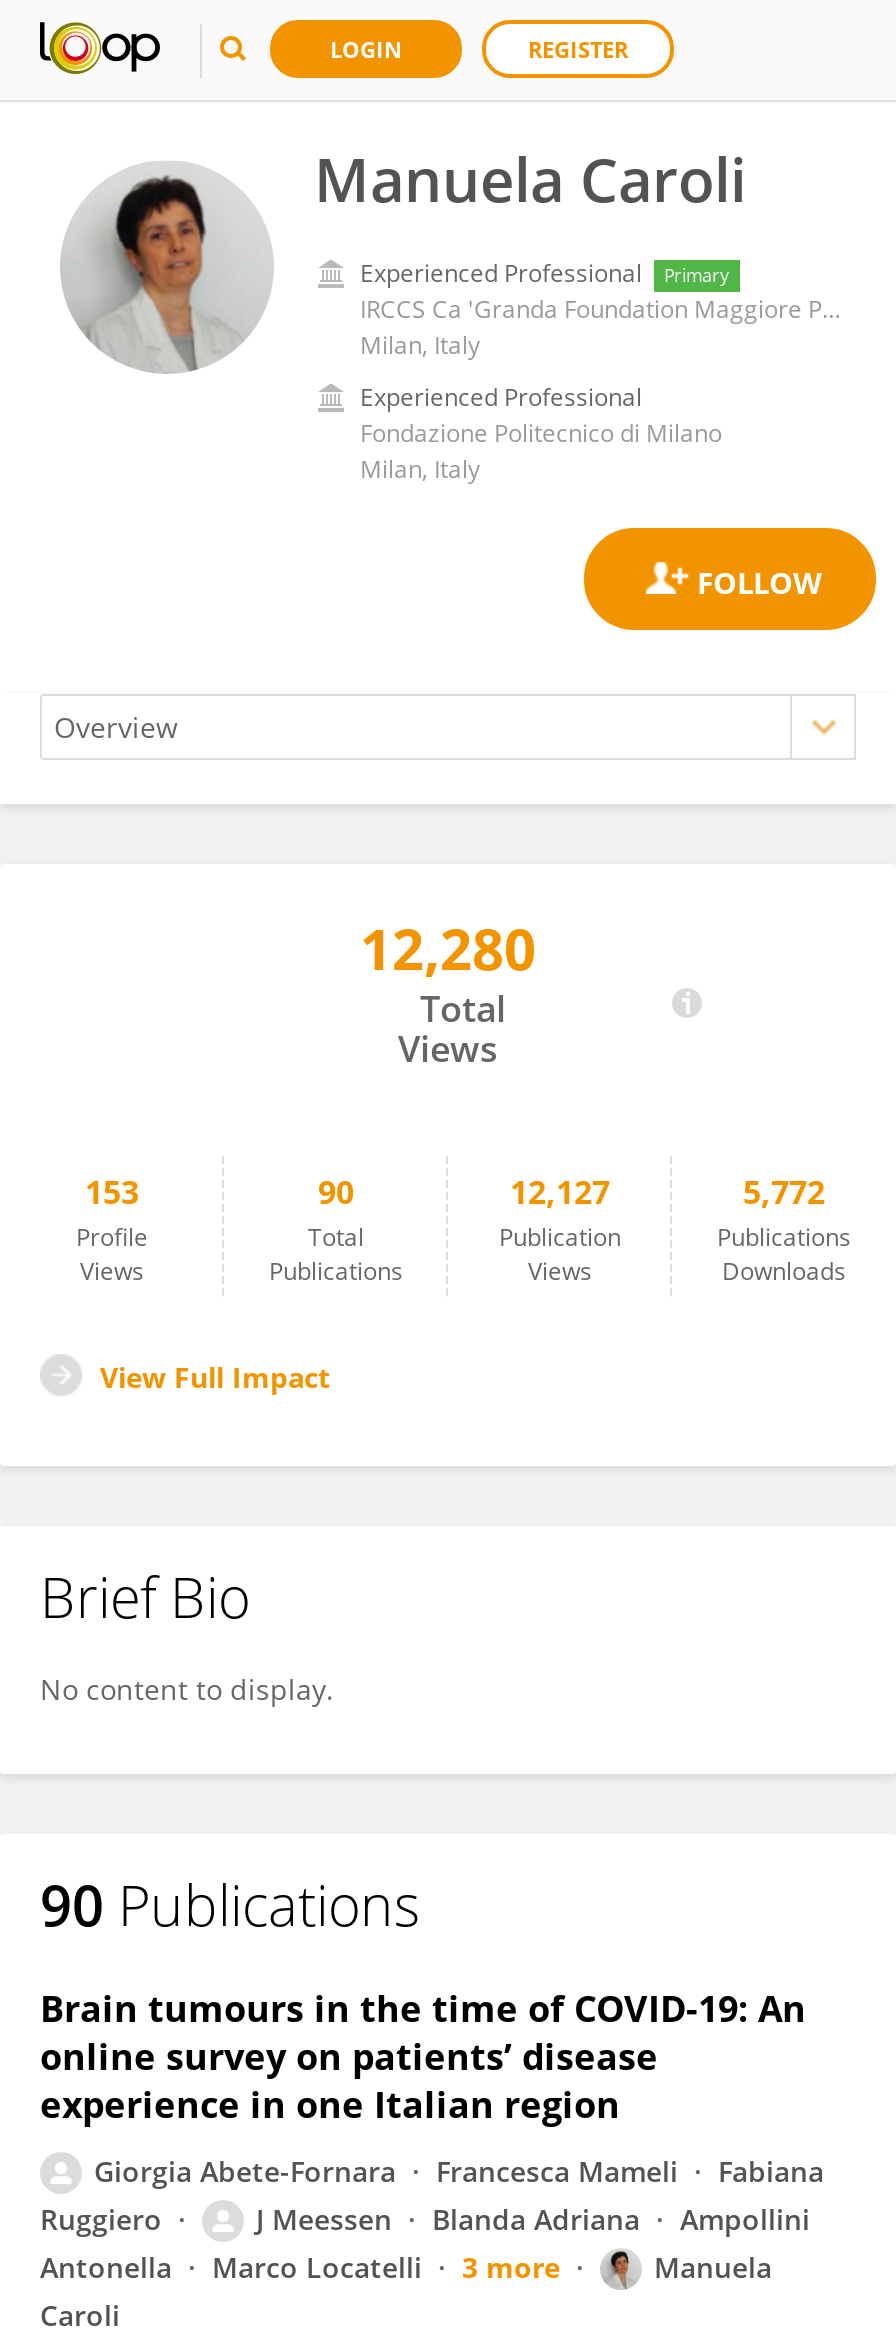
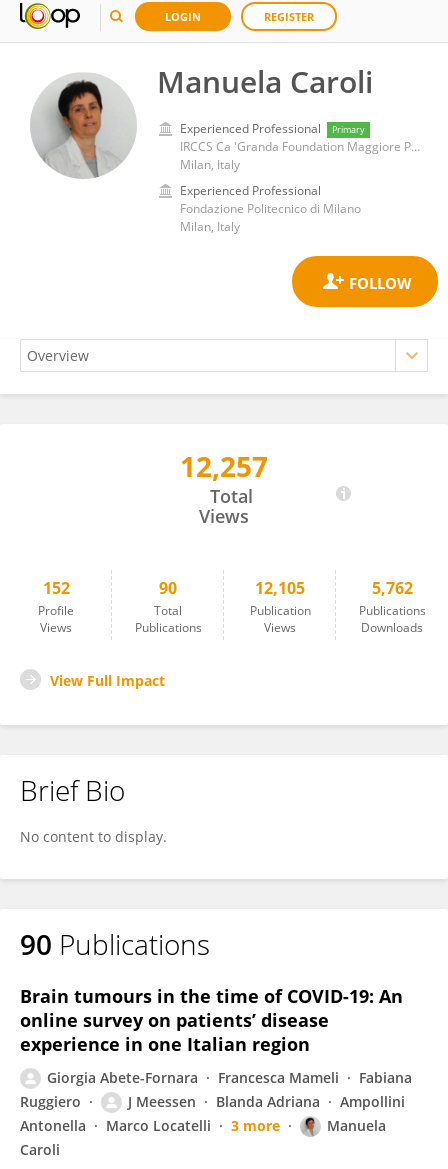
[360,910,536,986] 12,280 -> [180,447,268,485] 12,257
[85,1170,139,1214] 153 -> [42,577,69,599] 152
[510,1170,610,1214] 12,127 -> [255,577,305,599] 12,105
[743,1170,825,1214] 5,772 -> [371,577,412,599] 5,762

